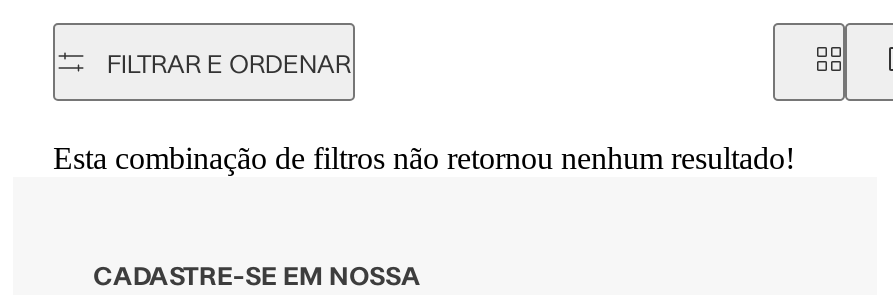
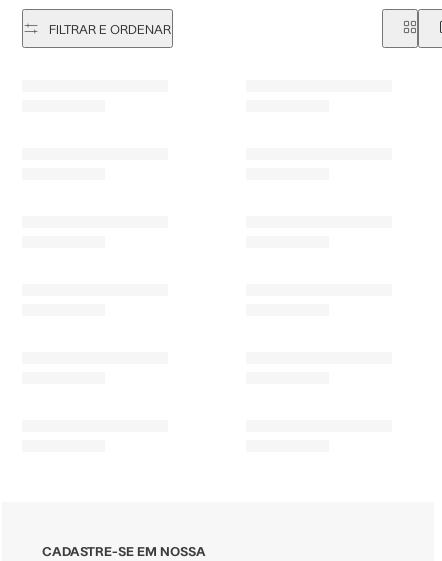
[53,142,795,176] Esta combinação de filtros não retornou nenhum resultado! -> none

